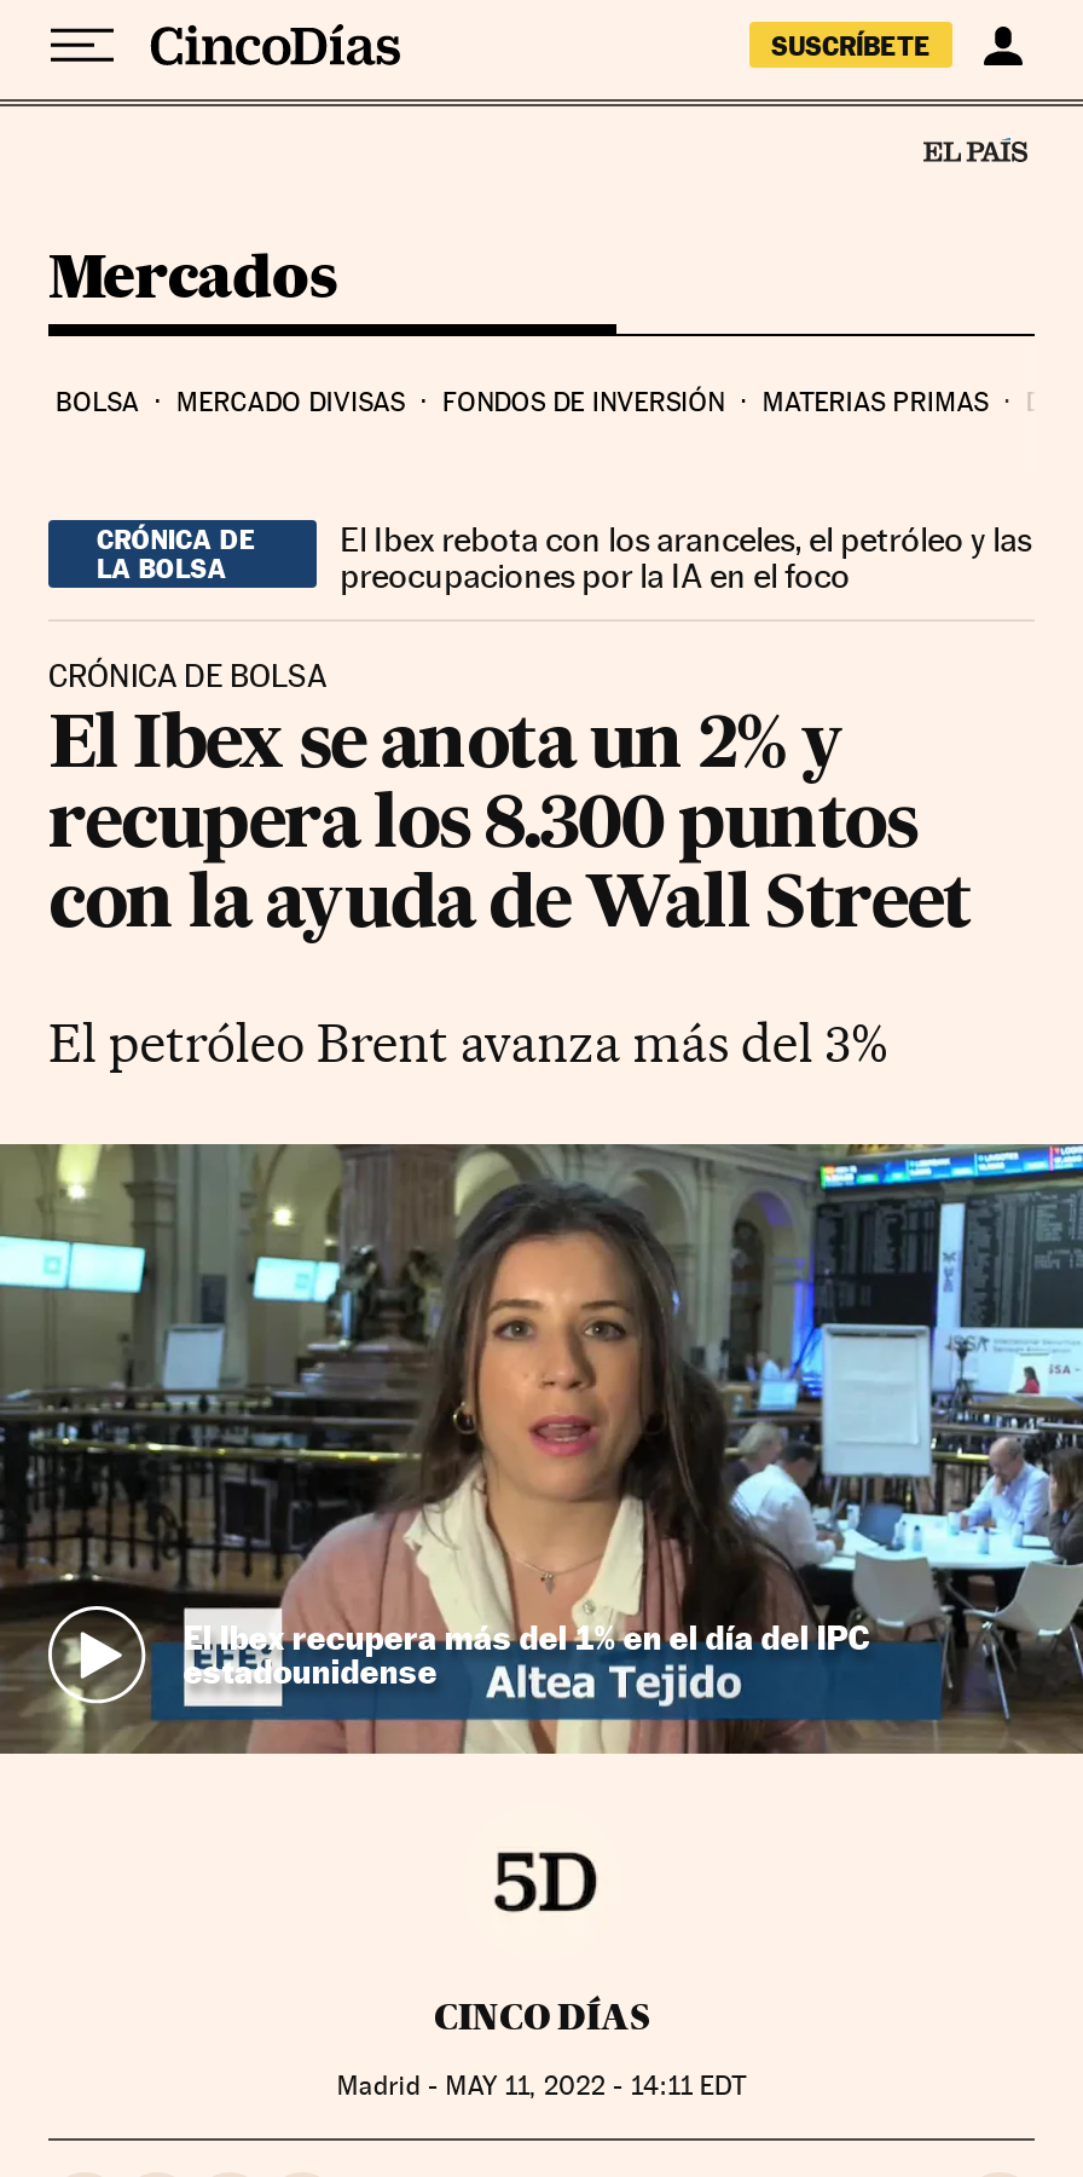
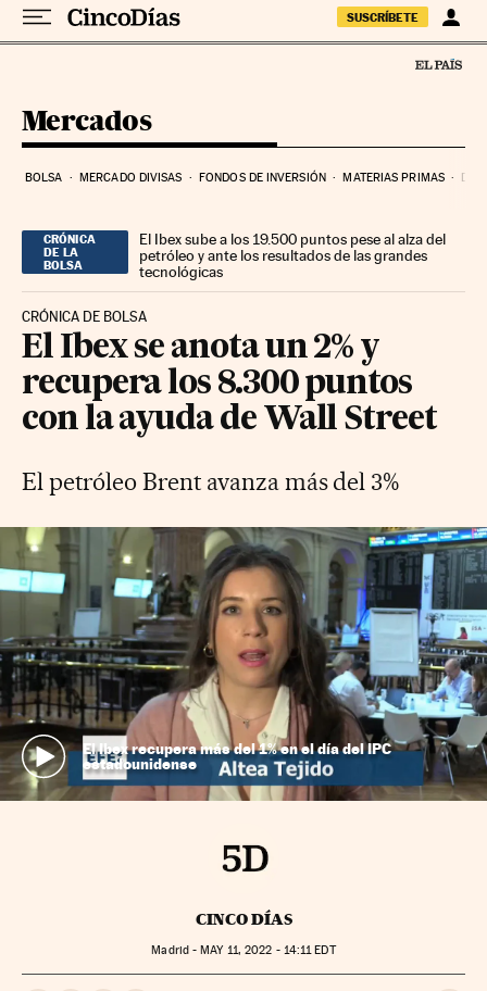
[340,519,1031,594] El Ibex rebota con los aranceles, el petróleo y las | preocupaciones por la IA en el foco -> [140,230,446,280] El Ibex sube a los 19.500 puntos pese al alza del | petróleo y ante los resultados de las grandes | tecnológicas

